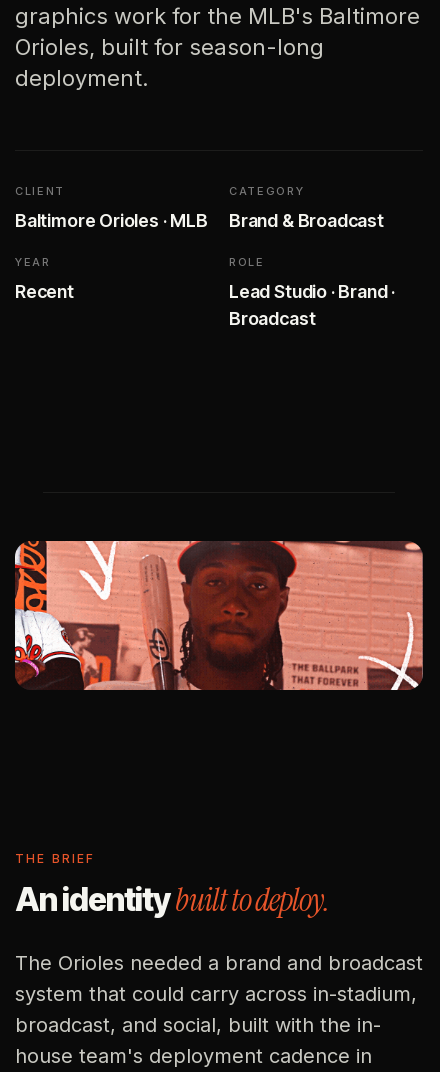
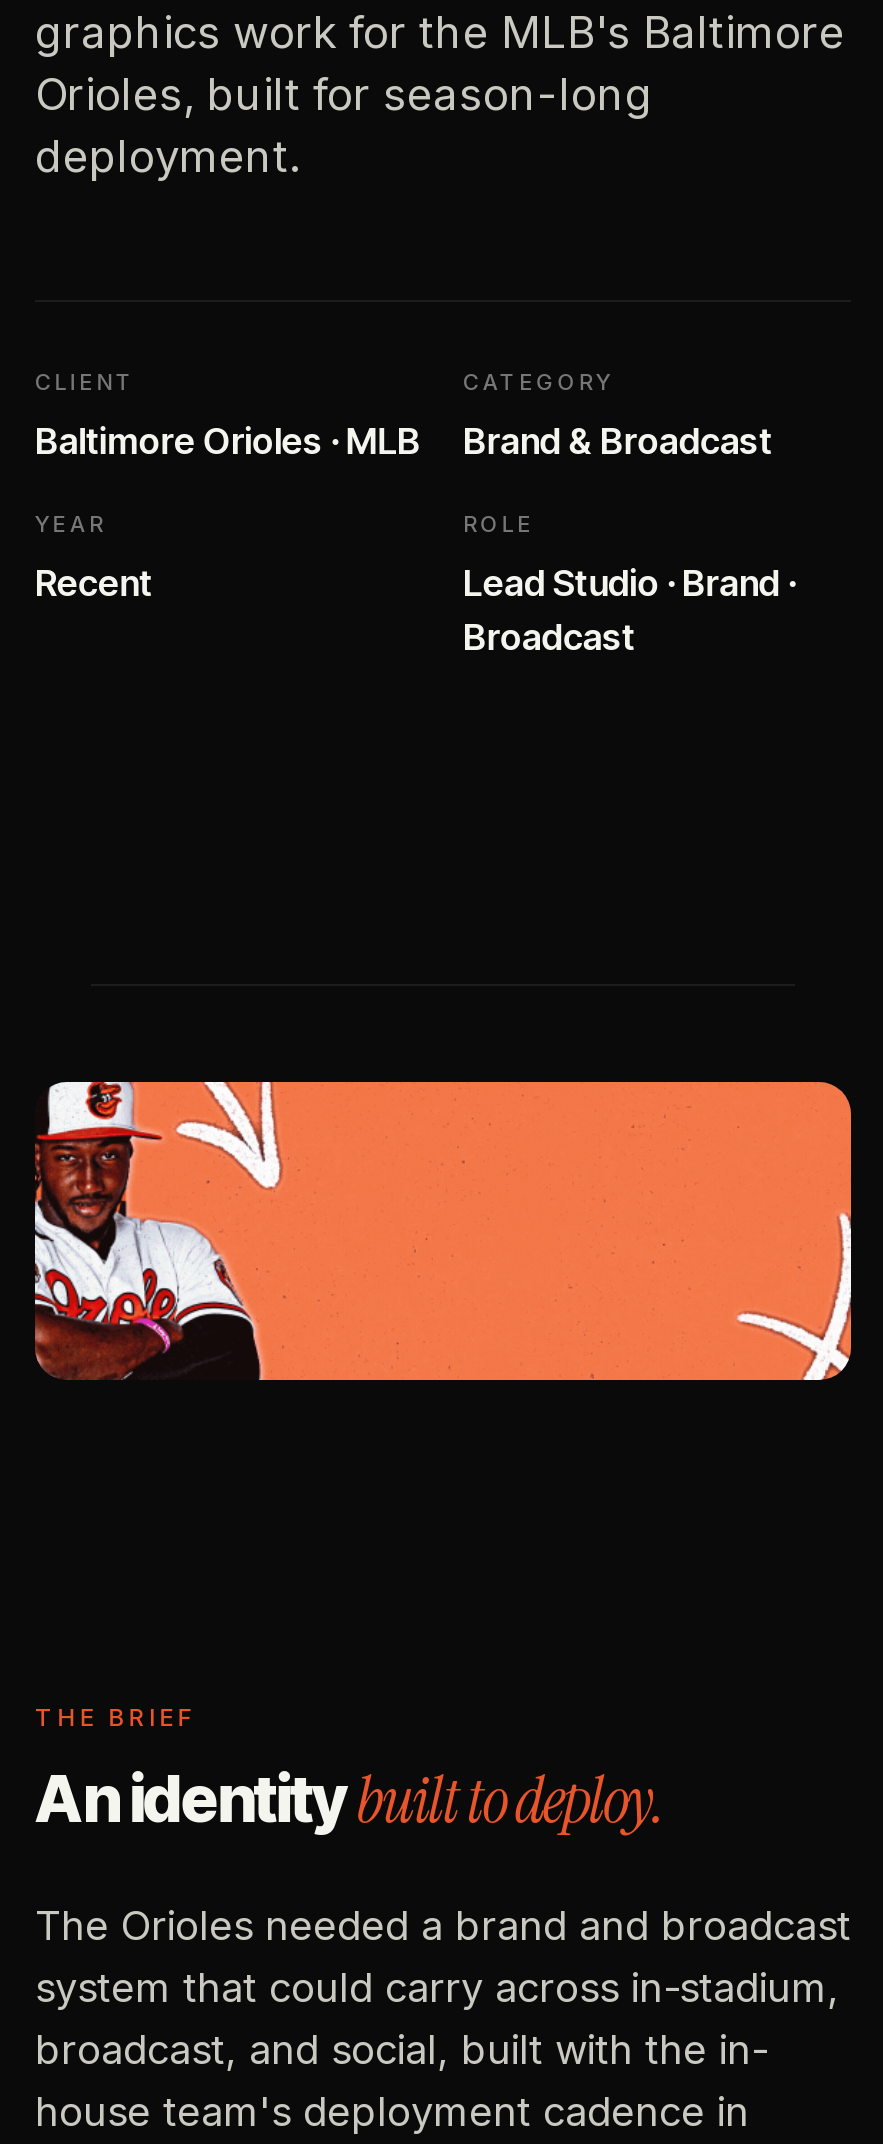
[14,540,424,691] [image] -> [33,1080,853,1382] [image]

